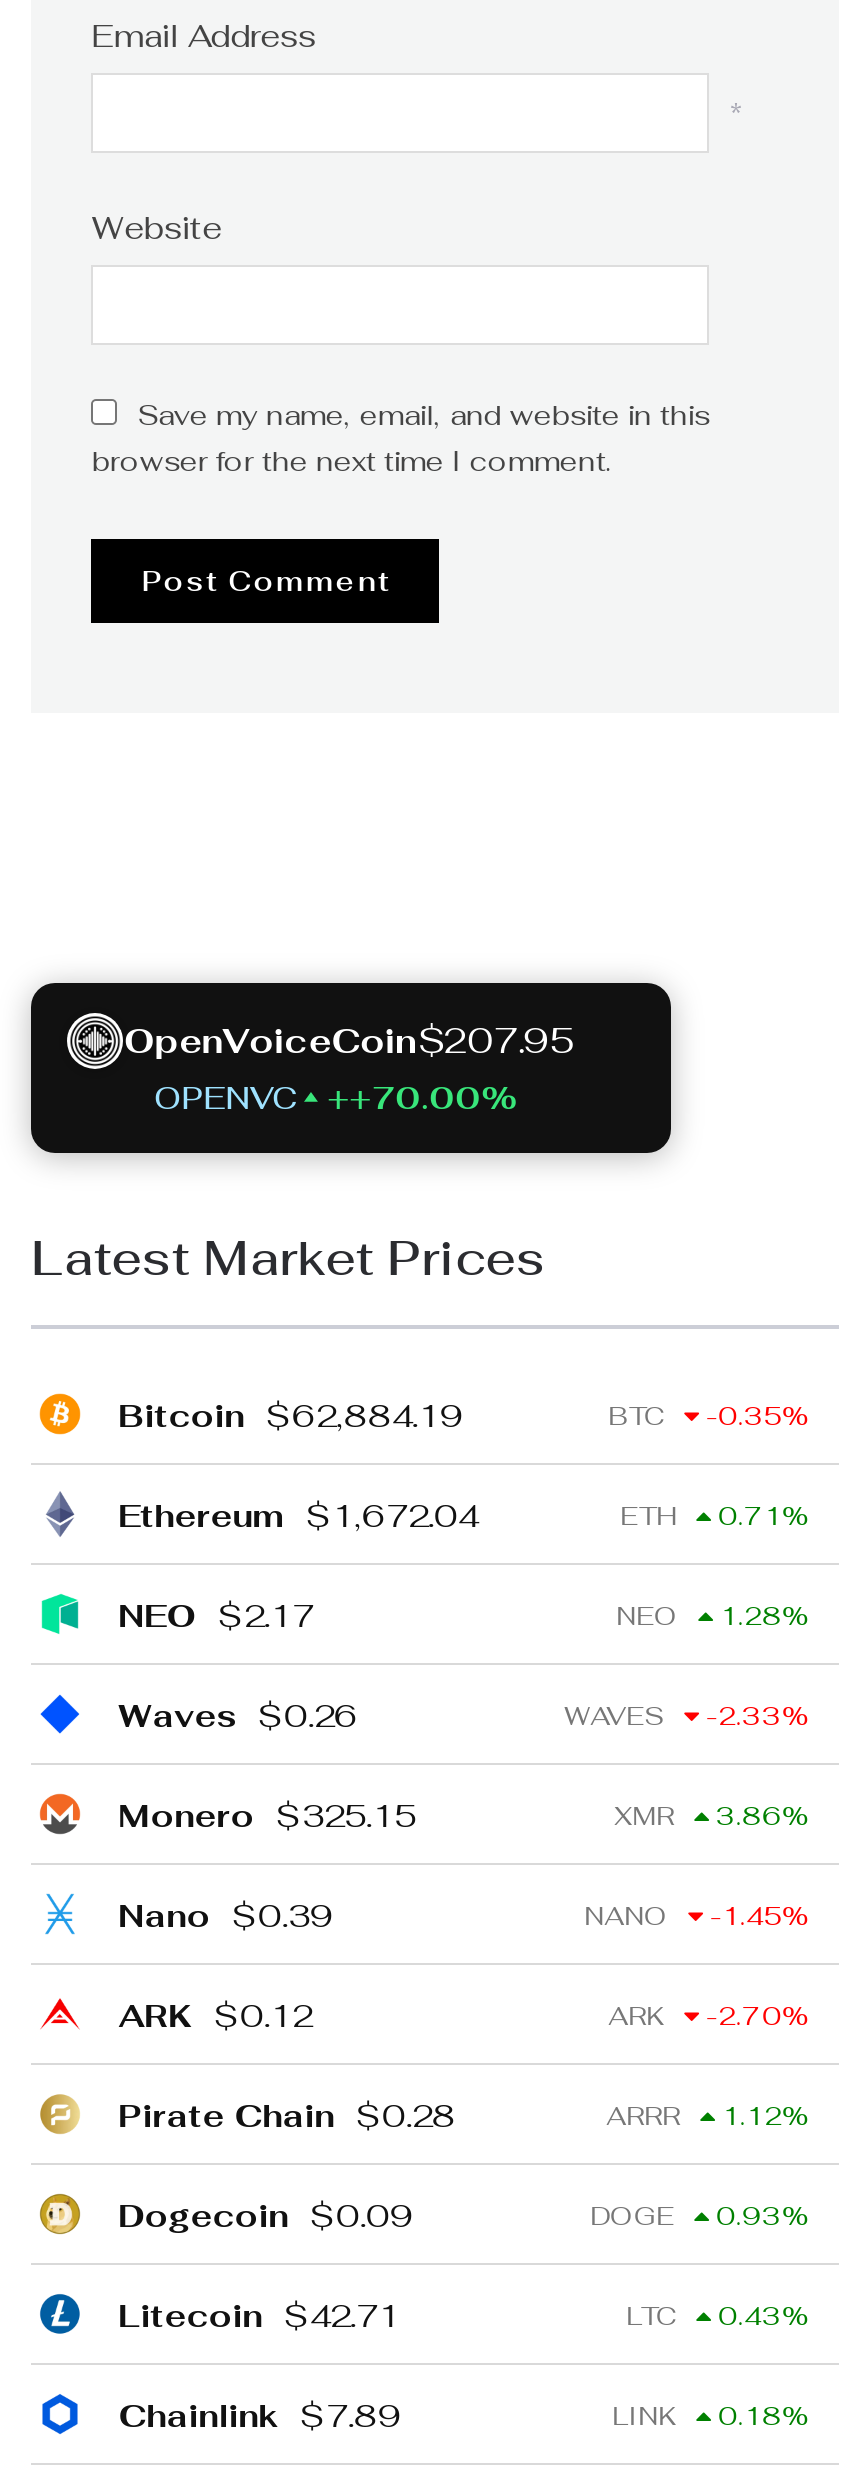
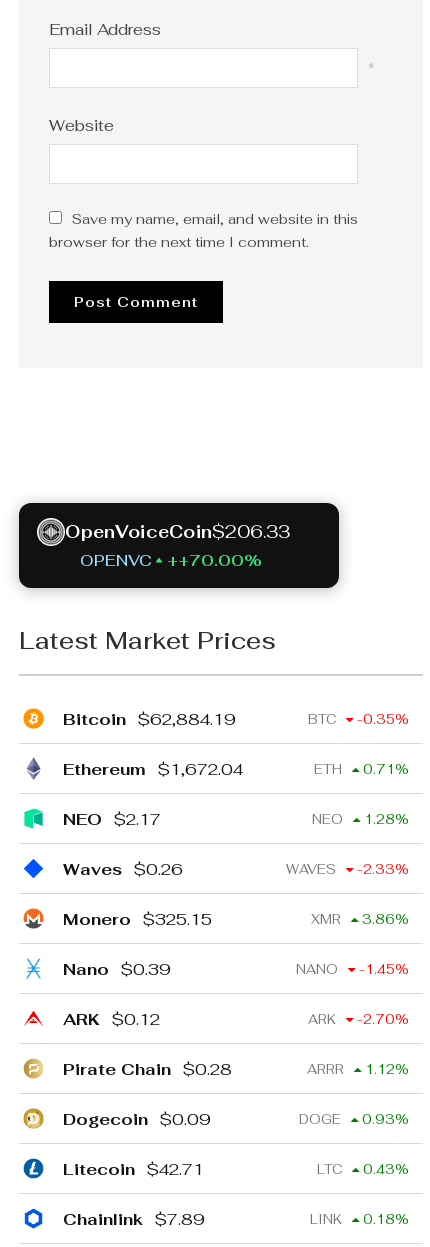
[124,1018,574,1064] OpenVoiceCoin$207.95 -> [65,520,290,543] OpenVoiceCoin$206.33

